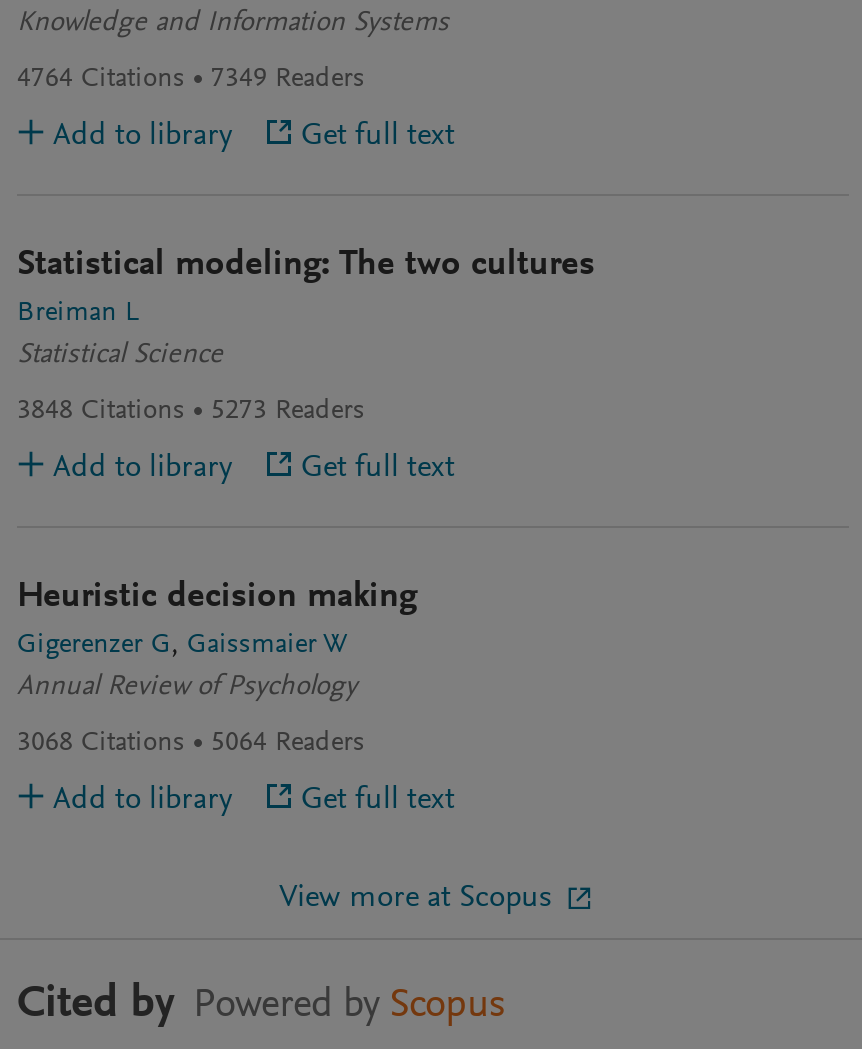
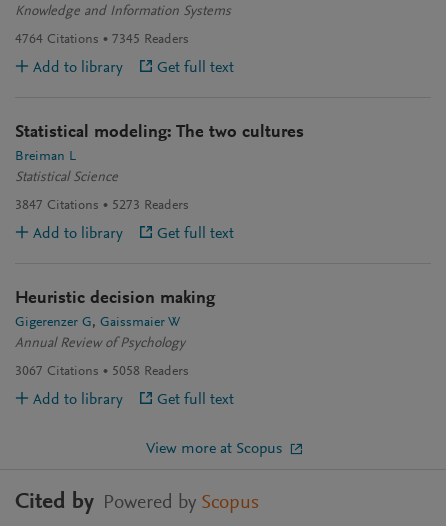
[17,66,365,94] 4764 Citations 7349 Readers -> [15,33,189,47] 4764 Citations 7345 Readers
[17,398,365,426] 3848 Citations 5273 Readers -> [15,199,189,213] 3847 Citations 5273 Readers
[17,730,185,758] 3068 Citations -> [15,365,99,379] 3067 Citations
[211,730,365,758] 5064 Readers -> [112,365,189,379] 5058 Readers

